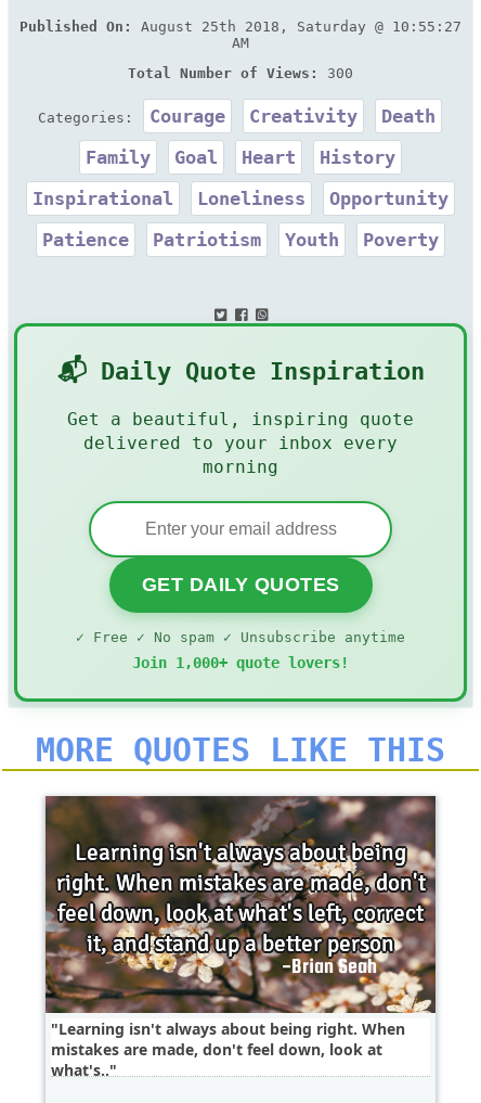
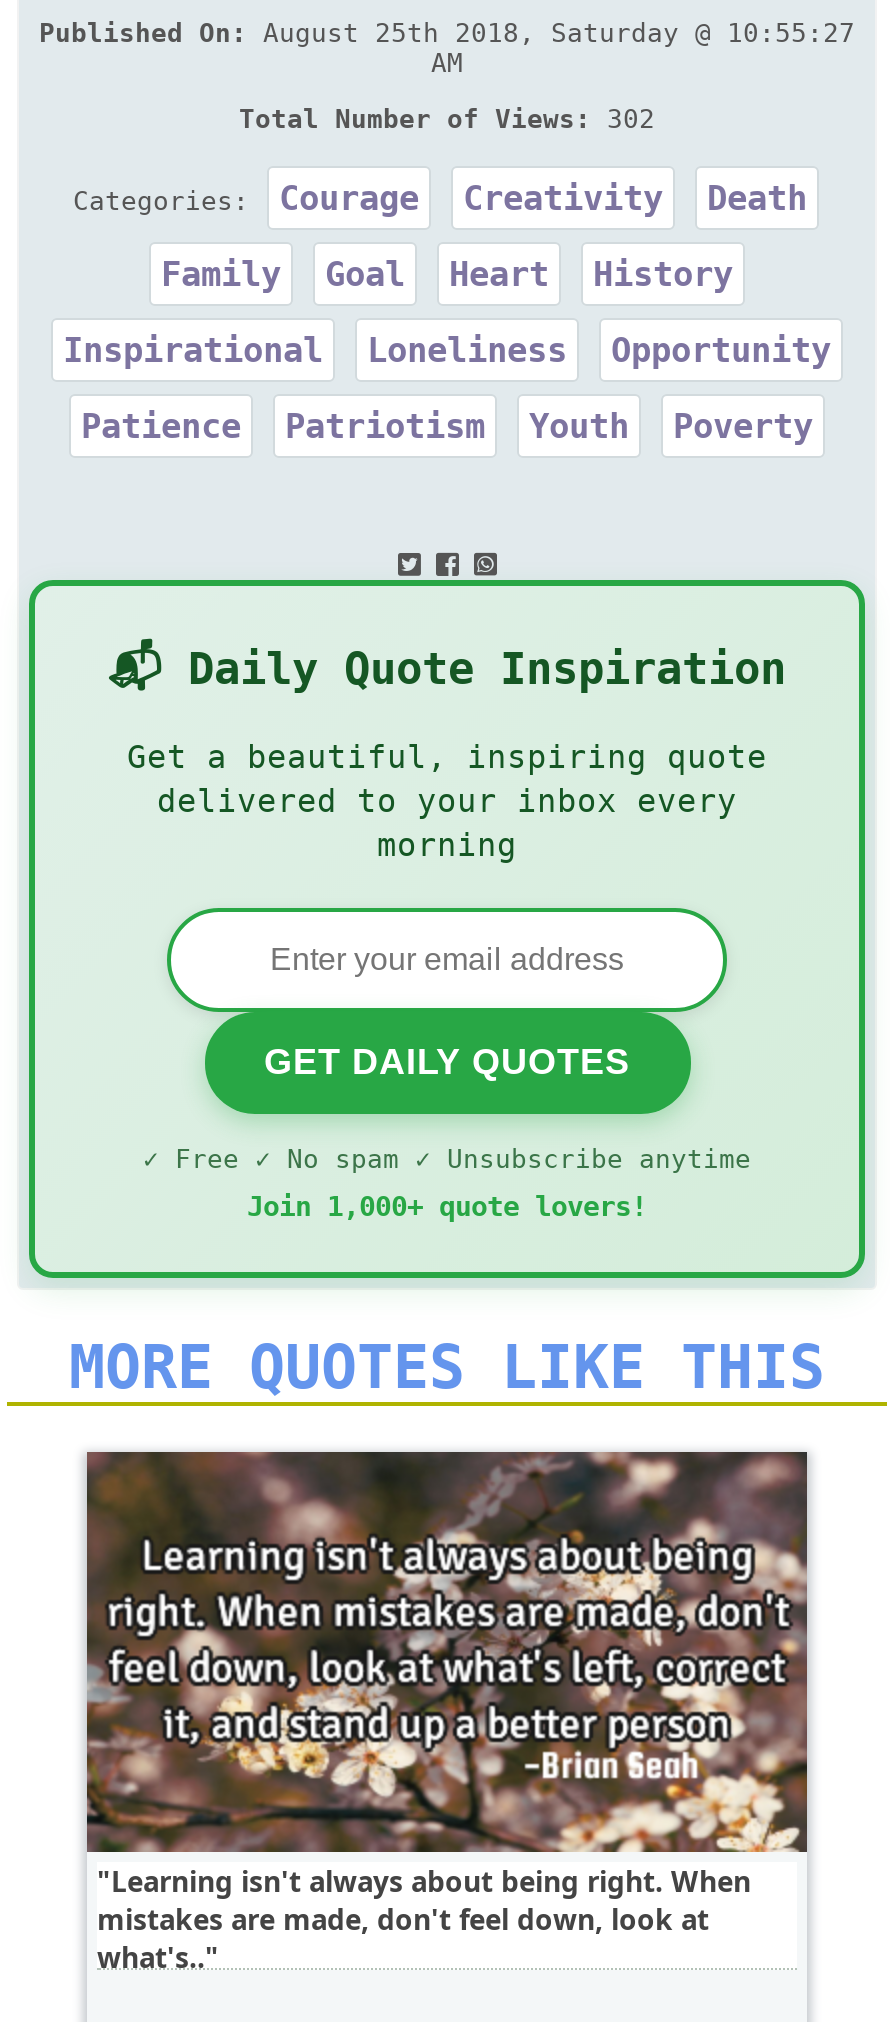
[128,65,353,82] Total Number of Views: 300 -> [239,105,655,135] Total Number of Views: 302

